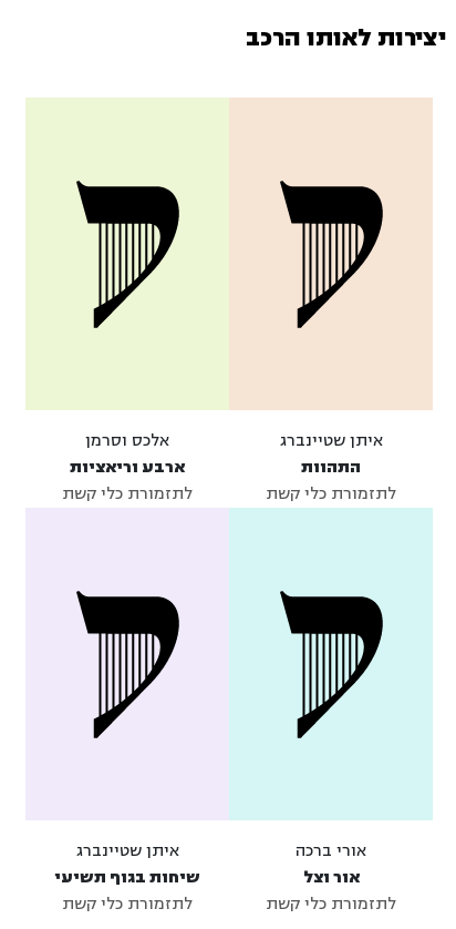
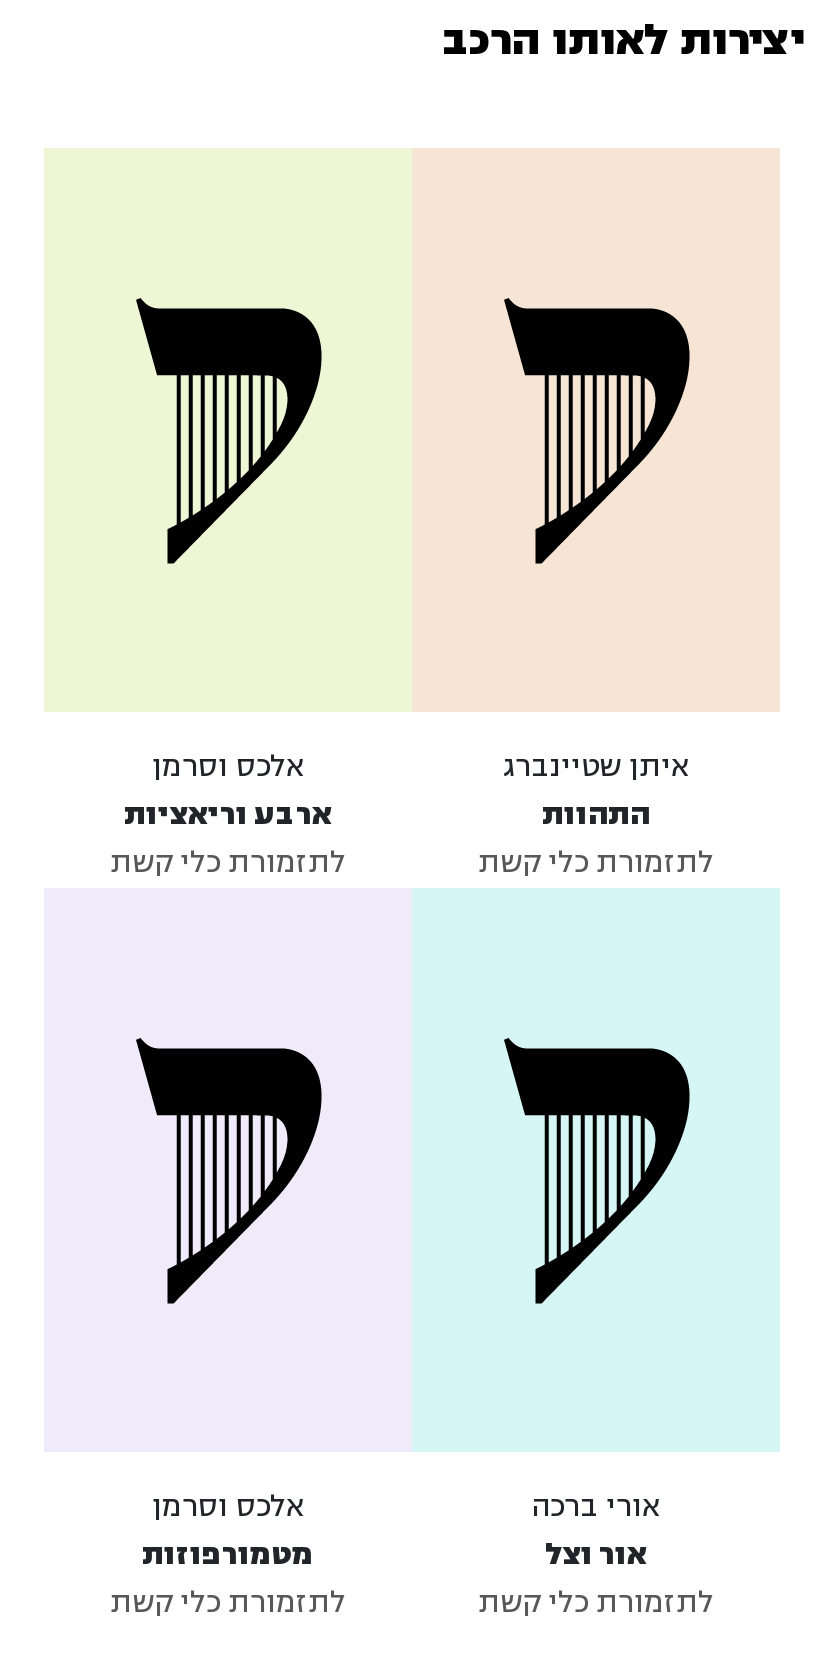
[54,839,200,889] איתן שטיינברג | שיחות בגוף תשיעי -> [142,1486,314,1576] אלכס וסרמן | מטמורפוזות

